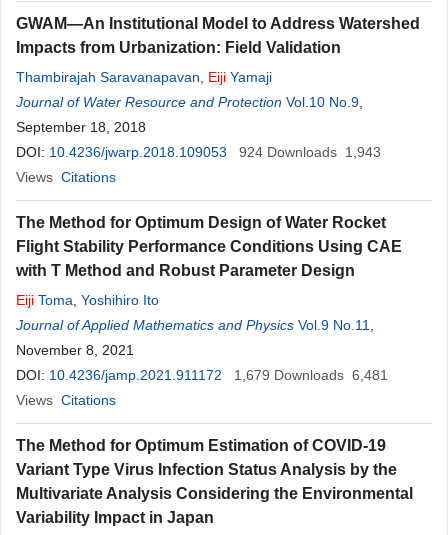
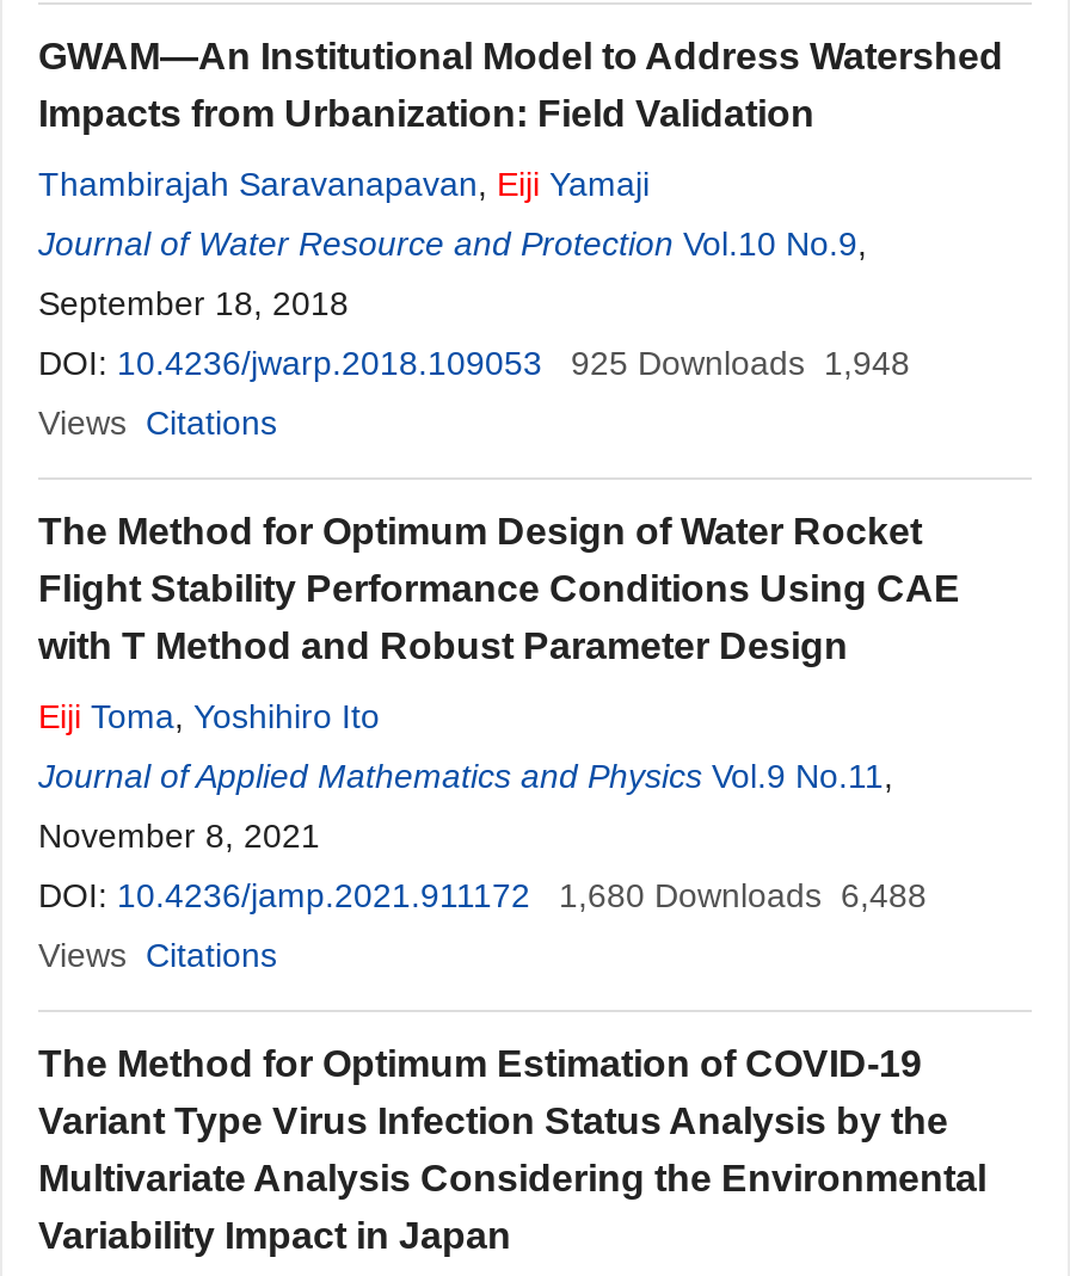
[16,144,381,160] DOI: 10.4236/jwarp.2018.109053 924 Downloads 1,943 -> [38,344,910,382] DOI: 10.4236/jwarp.2018.109053 925 Downloads 1,948
[16,367,388,383] DOI: 10.4236/jamp.2021.911172 1,679 Downloads 6,481 -> [38,876,927,914] DOI: 10.4236/jamp.2021.911172 1,680 Downloads 6,488

